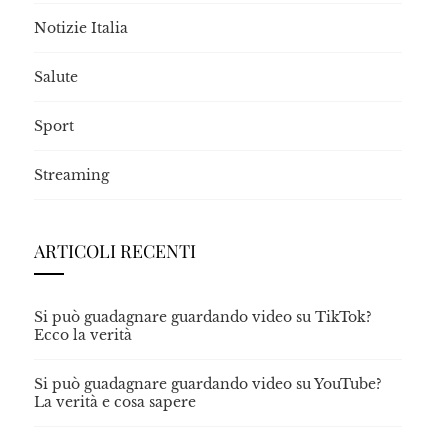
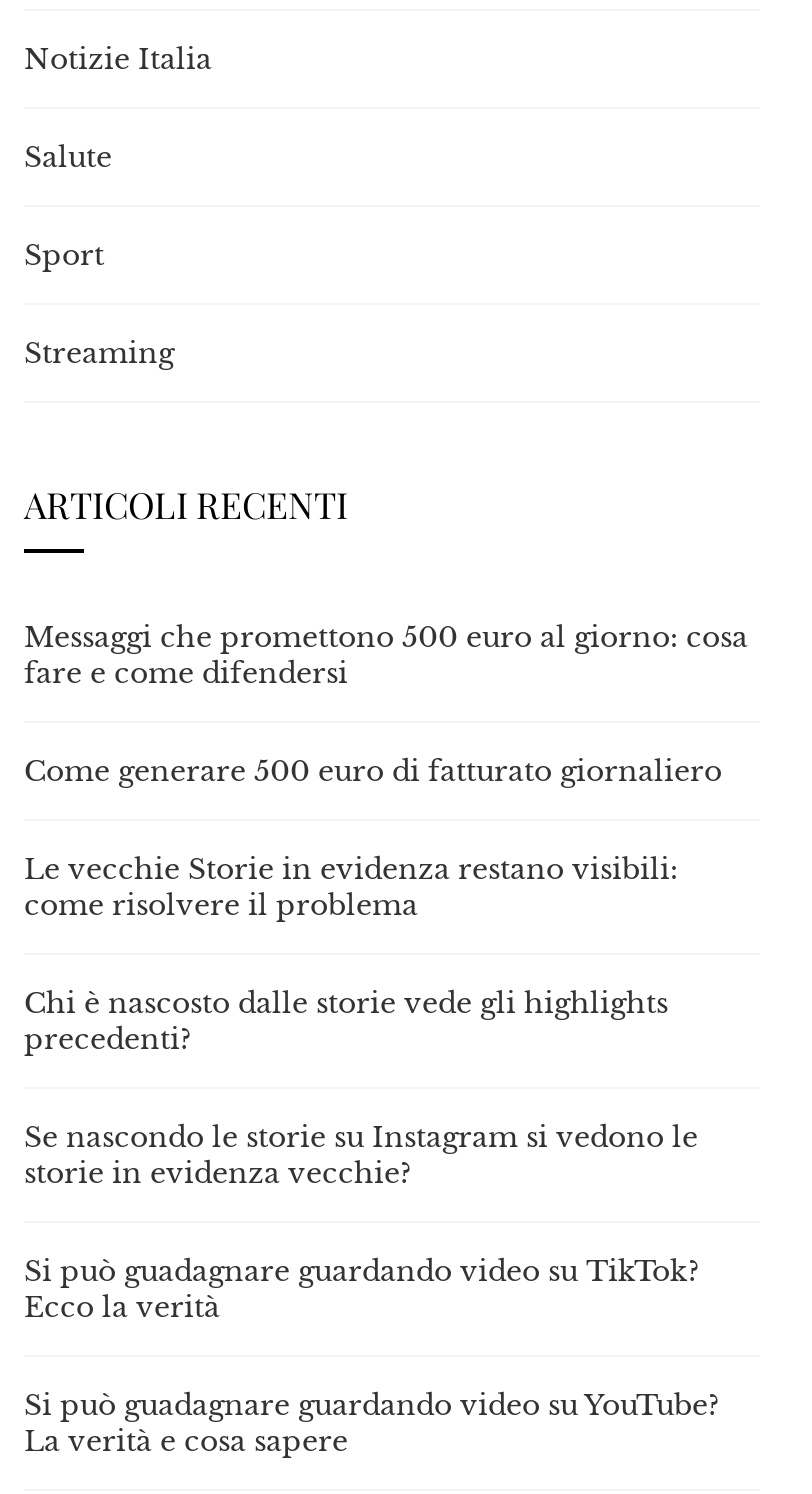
none -> [24,619,748,1191] Messaggi che promettono 500 euro al giorno: cosa | fare e come difendersi | Come generare 500 euro di fatturato giornaliero | Le vecchie Storie in evidenza restano visibili: | come risolvere il problema | Chi è nascosto dalle storie vede gli highlights | precedenti? | Se nascondo le storie su Instagram si vedono le | storie in evidenza vecchie?

